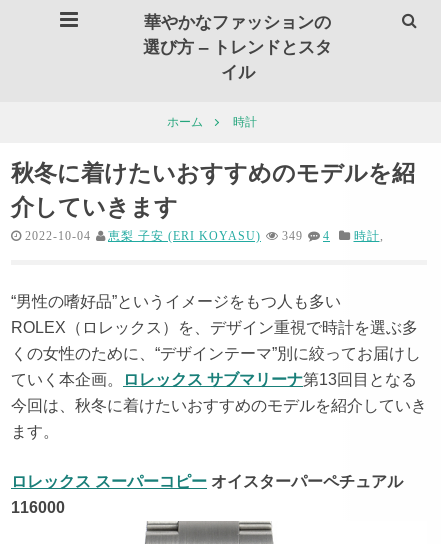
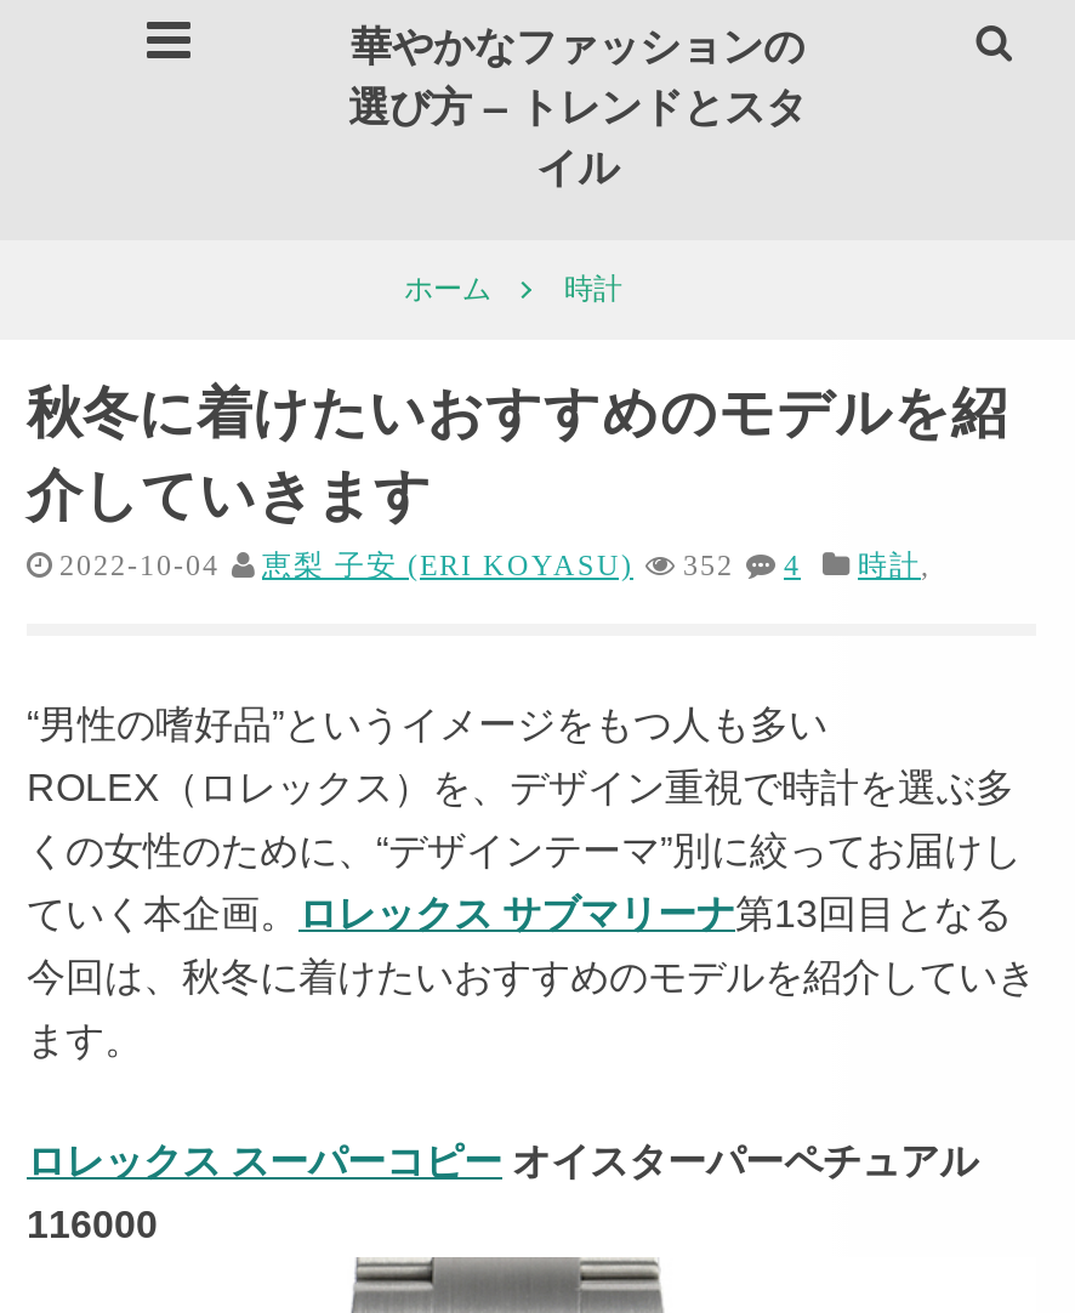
[281,230,302,242] 349 -> [683,551,734,580] 352

